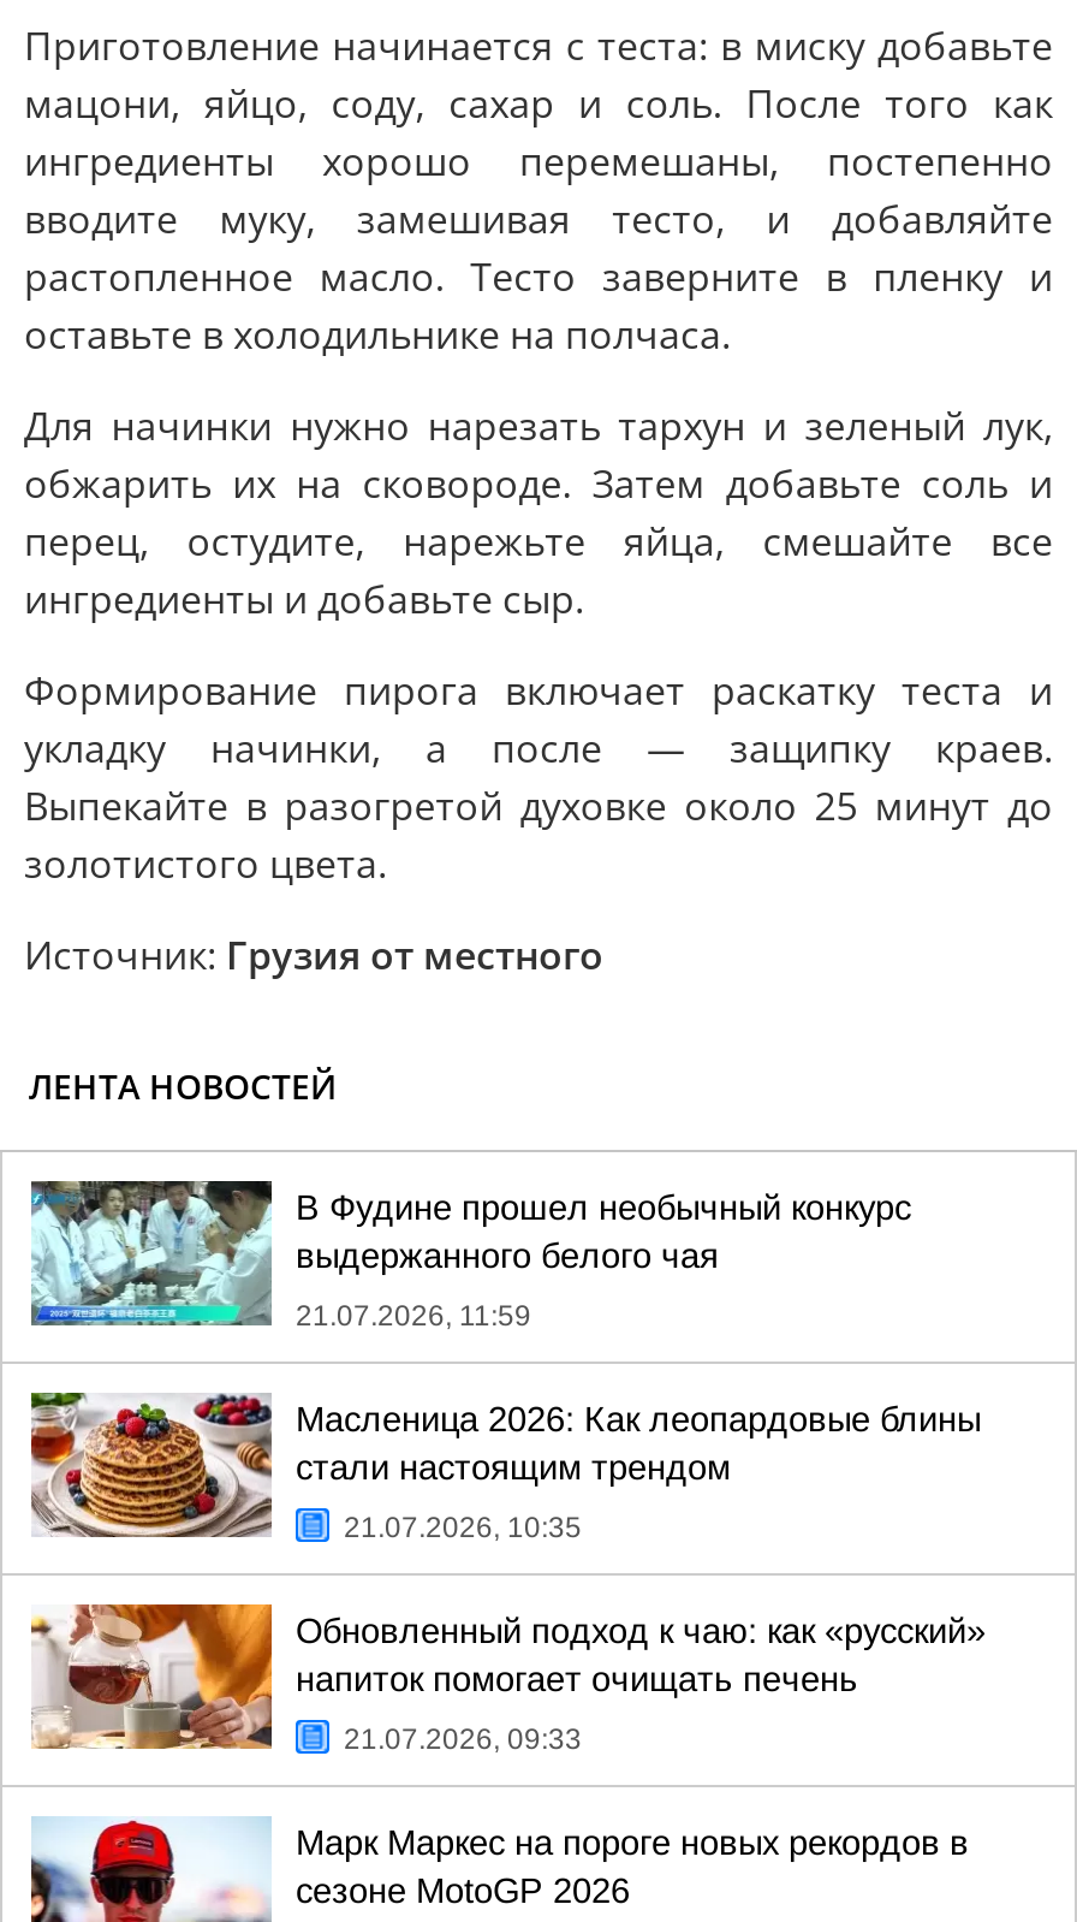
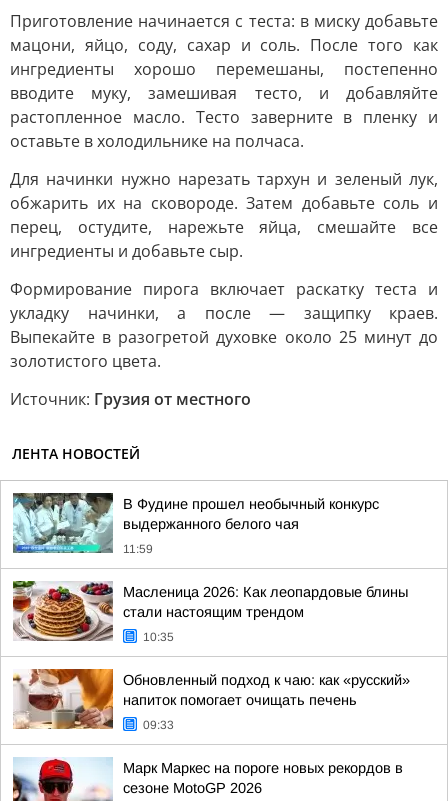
[296,1299,531,1333] 21.07.2026, 11:59 -> [123,542,153,556] 11:59
[344,1511,582,1544] 21.07.2026, 10:35 -> [143,630,174,644] 10:35
[344,1722,582,1756] 21.07.2026, 09:33 -> [143,718,174,732] 09:33

